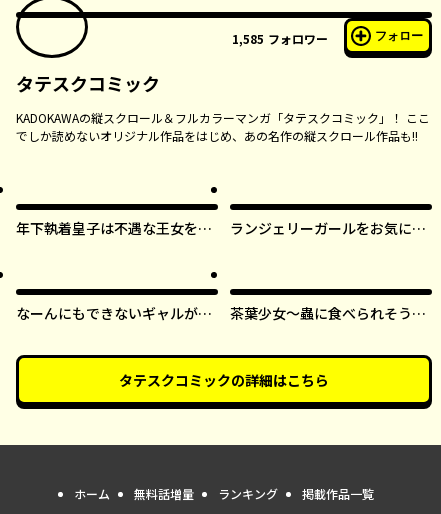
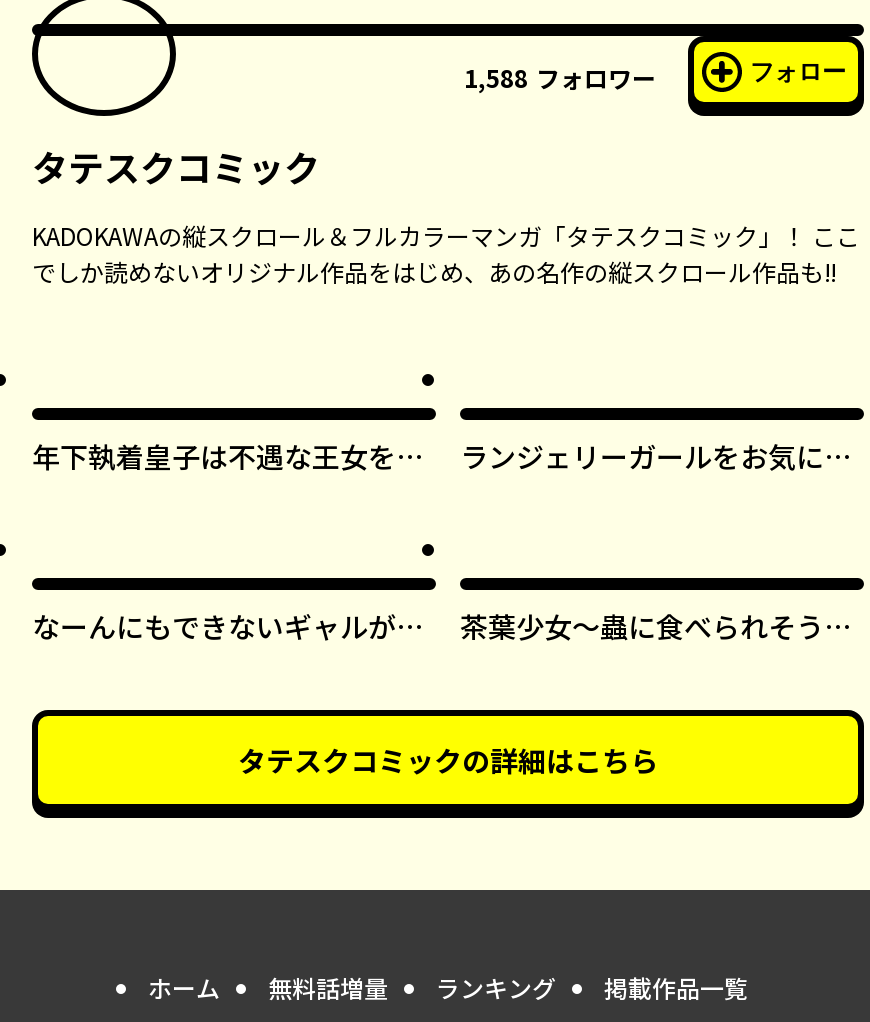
[232,29,328,46] 1,585 フォロワー -> [464,59,656,93] 1,588 フォロワー

